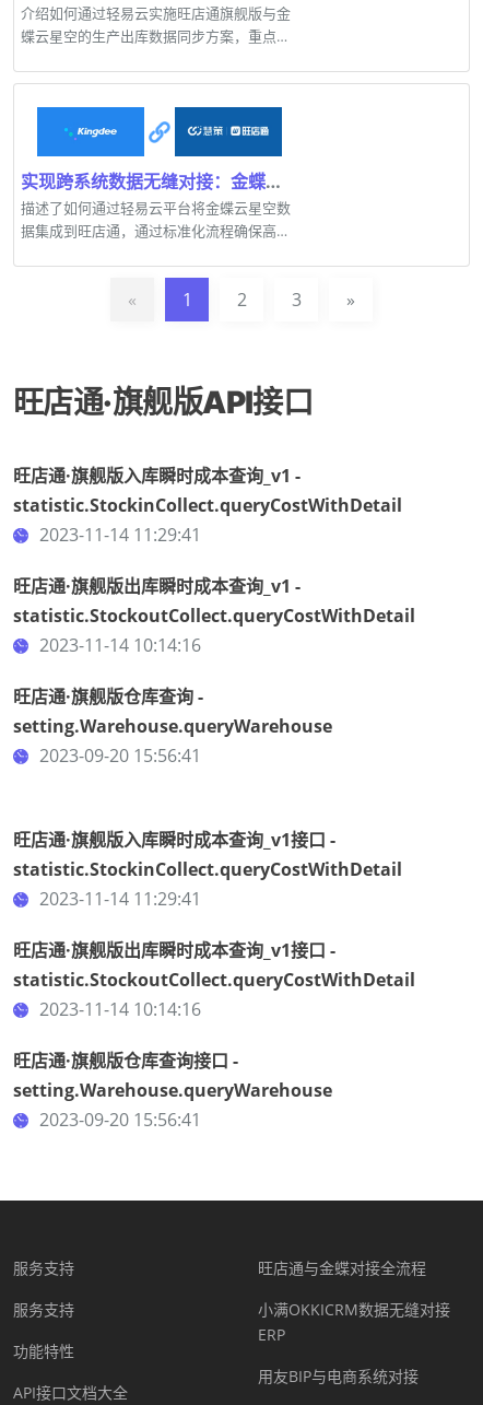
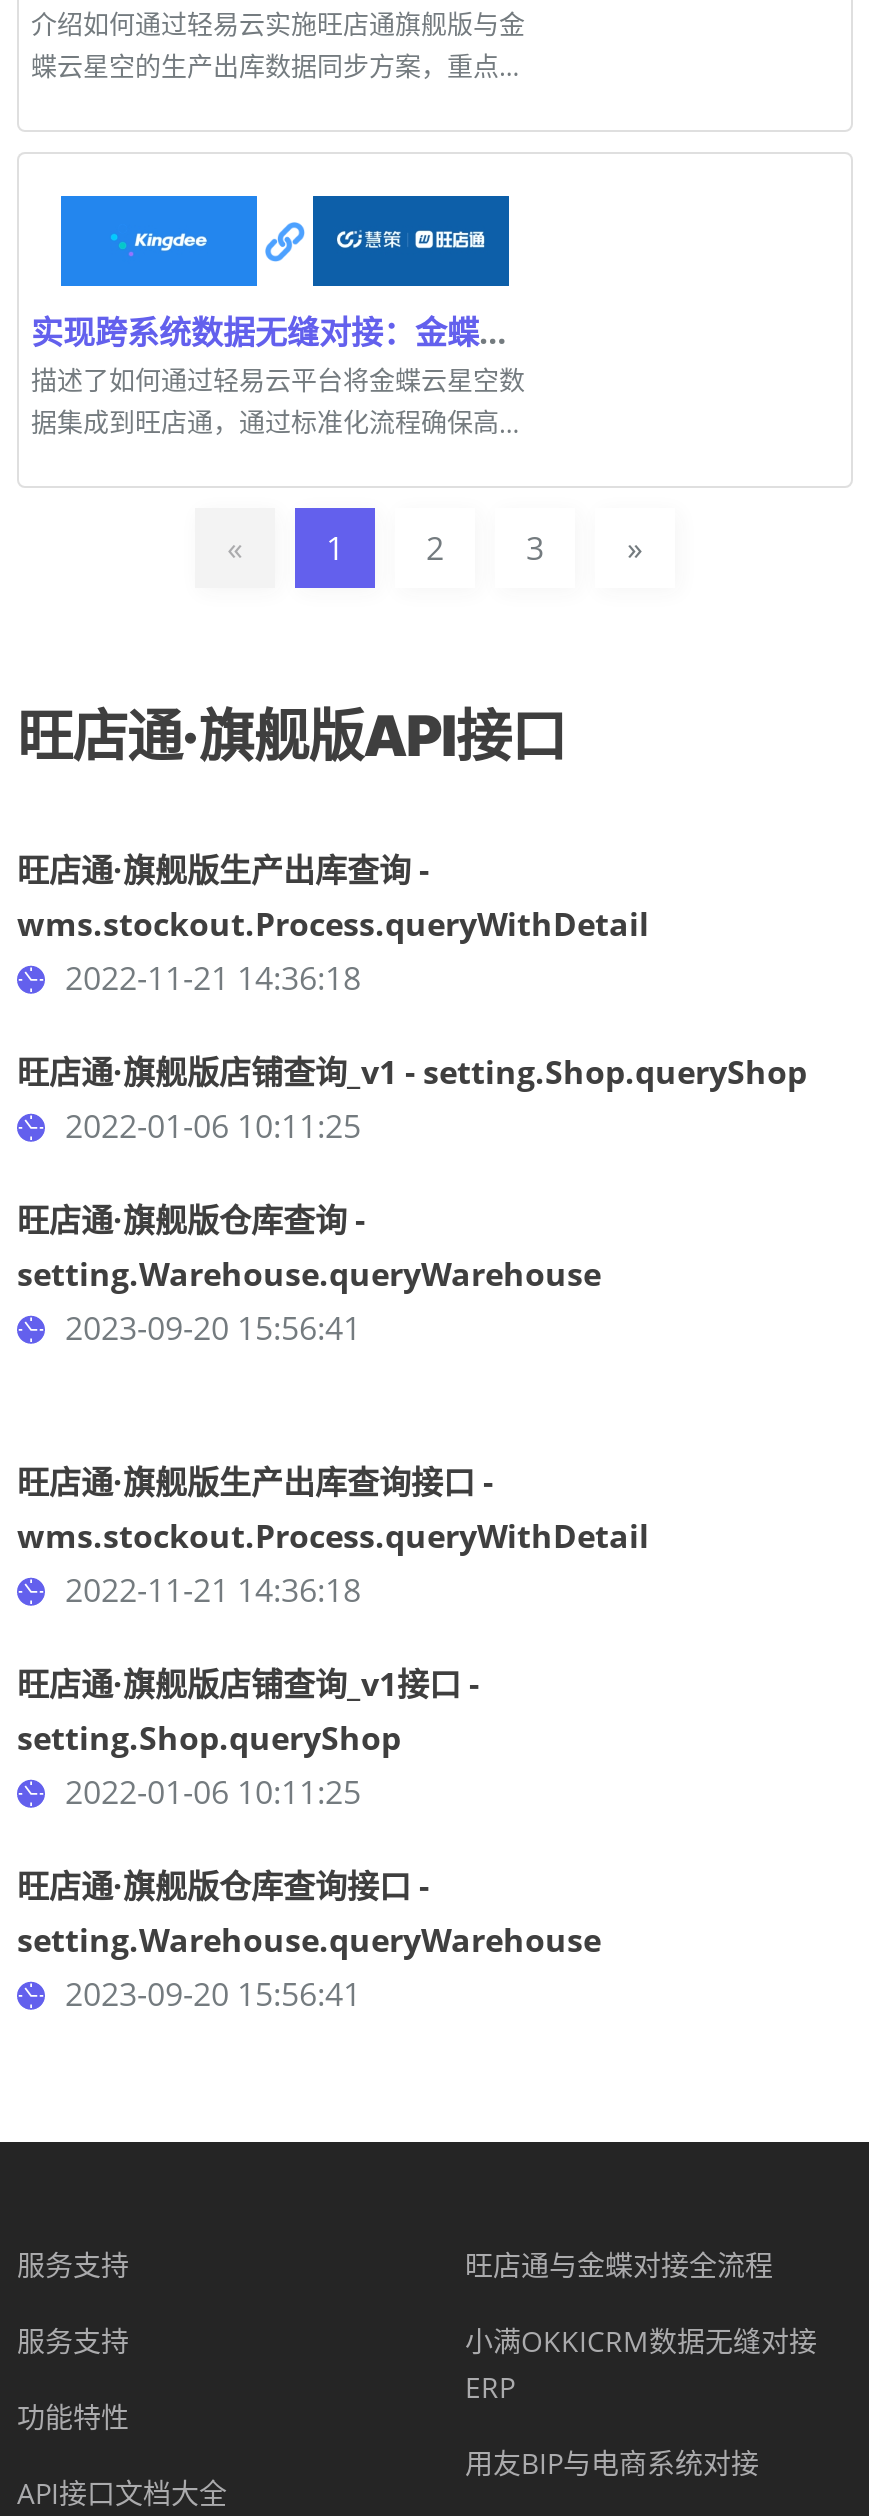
[13,464,402,547] 旺店通·旗舰版入库瞬时成本查询_v1 - | statistic.StockinCollect.queryCostWithDetail | 2023-11-14 11:29:41 -> [17,848,649,1000] 旺店通·旗舰版生产出库查询 - | wms.stockout.Process.queryWithDetail | 2022-11-21 14:36:18
[13,574,415,657] 旺店通·旗舰版出库瞬时成本查询_v1 - | statistic.StockoutCollect.queryCostWithDetail | 2023-11-14 10:14:16 -> [17,1050,807,1148] 旺店通·旗舰版店铺查询_v1 - setting.Shop.queryShop | 2022-01-06 10:11:25
[13,828,402,911] 旺店通·旗舰版入库瞬时成本查询_v1接口 - | statistic.StockinCollect.queryCostWithDetail | 2023-11-14 11:29:41 -> [17,1460,649,1612] 旺店通·旗舰版生产出库查询接口 - | wms.stockout.Process.queryWithDetail | 2022-11-21 14:36:18
[13,938,415,1021] 旺店通·旗舰版出库瞬时成本查询_v1接口 - | statistic.StockoutCollect.queryCostWithDetail | 2023-11-14 10:14:16 -> [17,1662,479,1814] 旺店通·旗舰版店铺查询_v1接口 - | setting.Shop.queryShop | 2022-01-06 10:11:25

